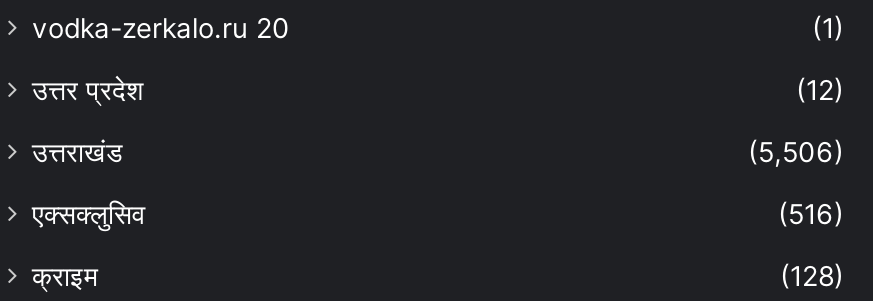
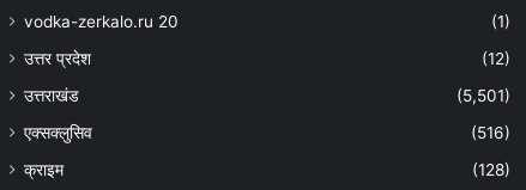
[748,136,844,168] (5,506) -> [457,86,510,105] (5,501)

